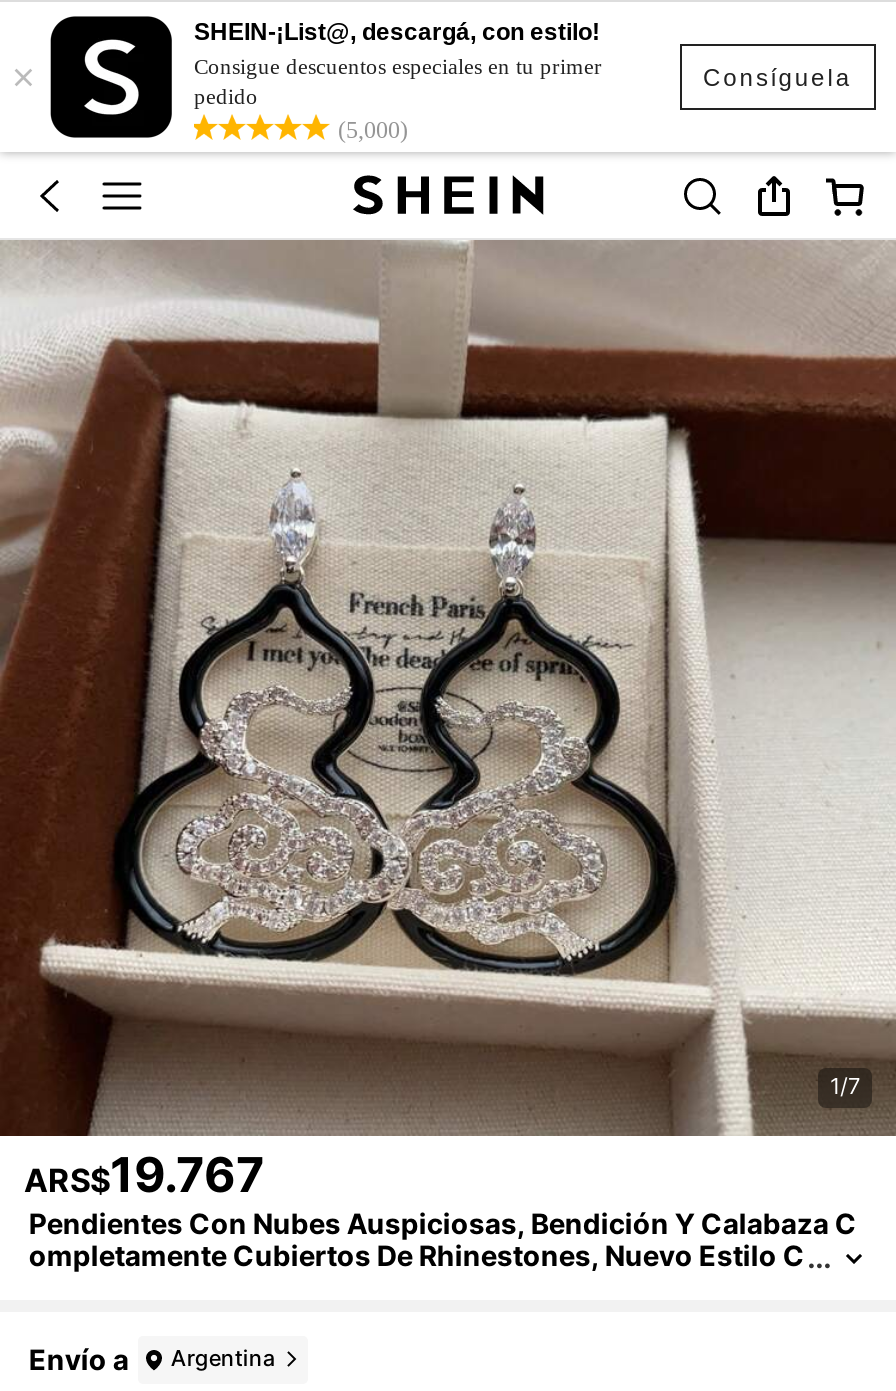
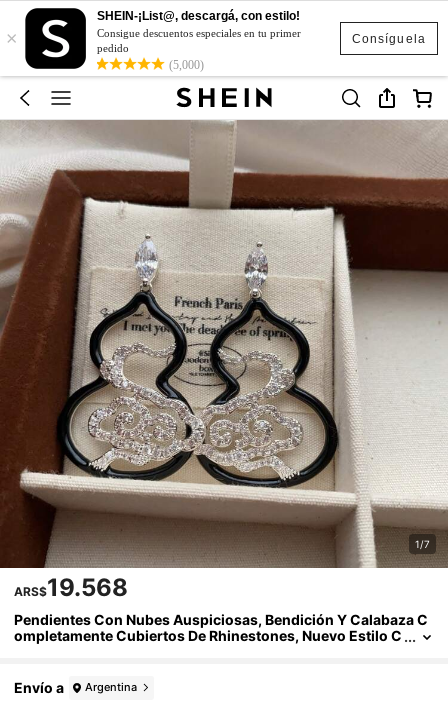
[24,1146,264,1204] ARS$19.767 -> [14,573,128,602] ARS$19.568

